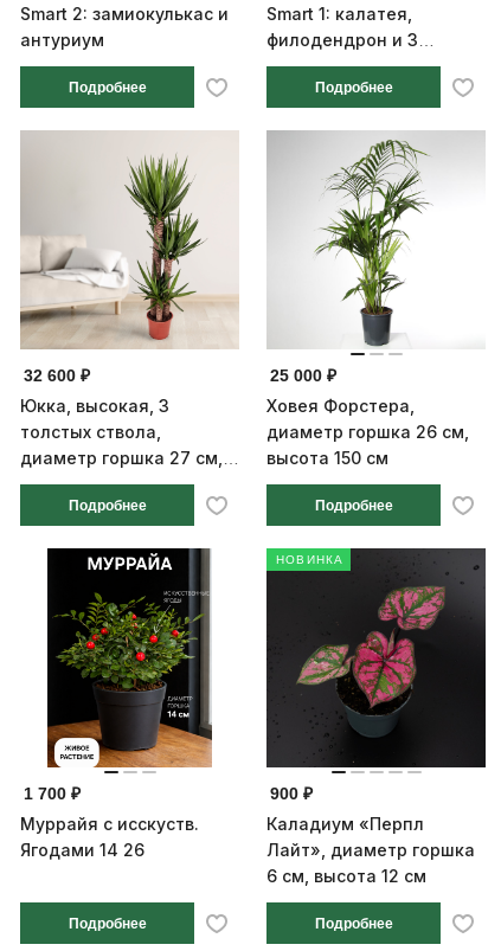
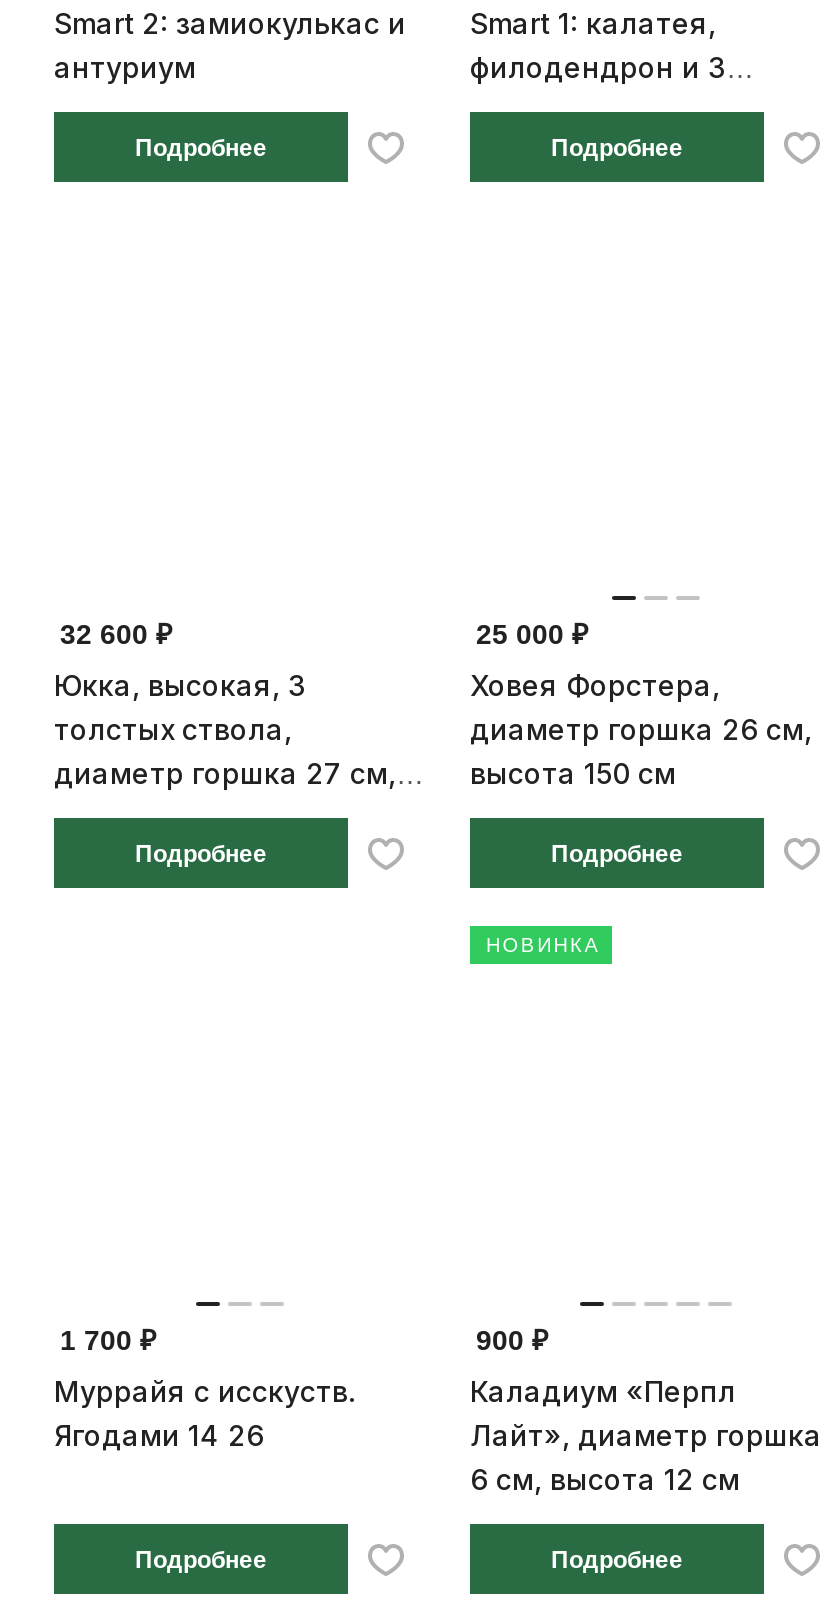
[19,130,239,351] [image] -> none
[266,130,484,349] [image] -> none
[46,547,213,769] [image] -> none
[265,547,487,769] [image] -> none

